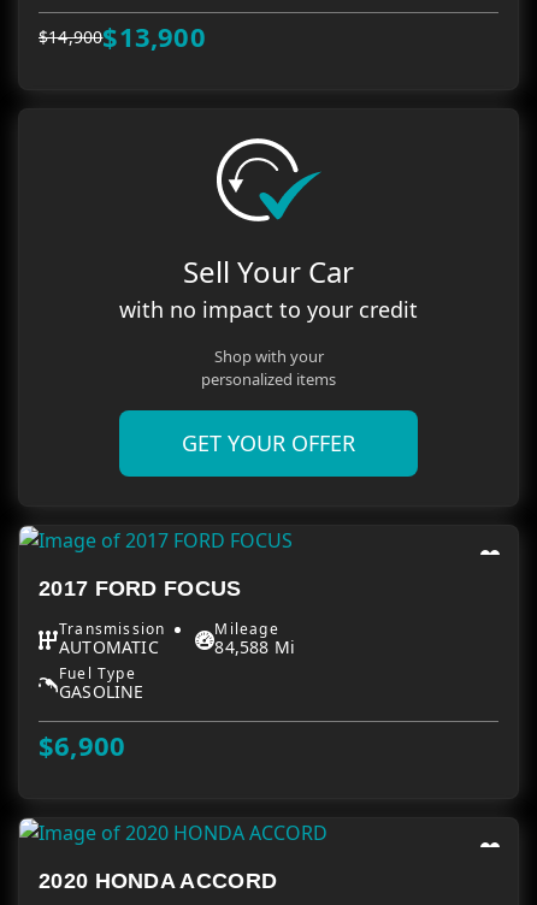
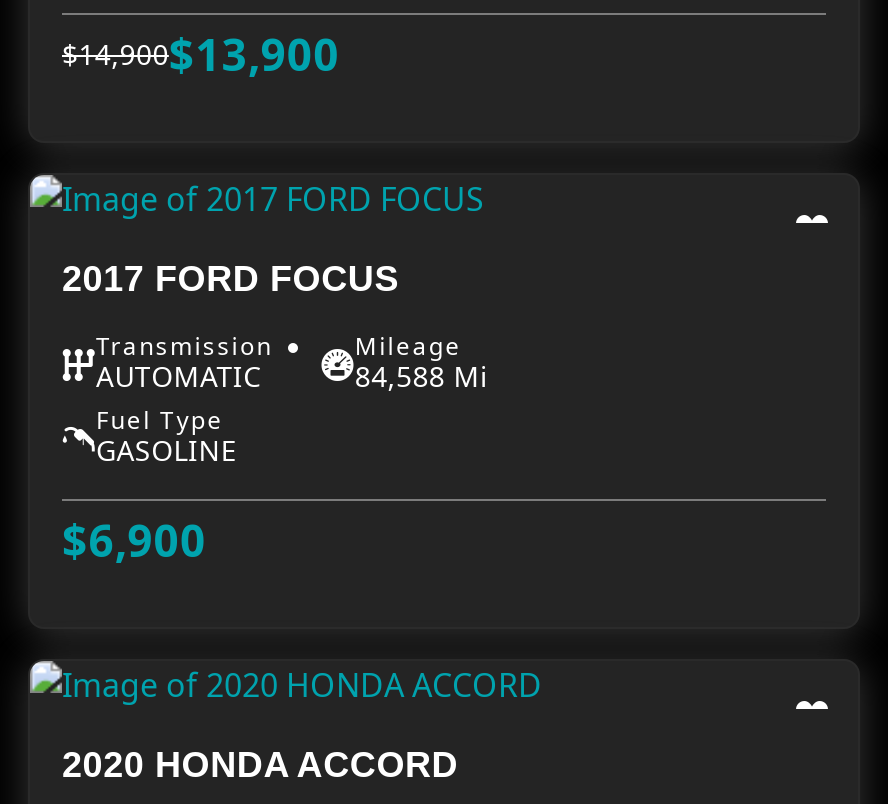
[119,137,418,458] [image] | Sell Your Car | with no impact to your credit | Shop with your | personalized items | GET YOUR OFFER -> none

